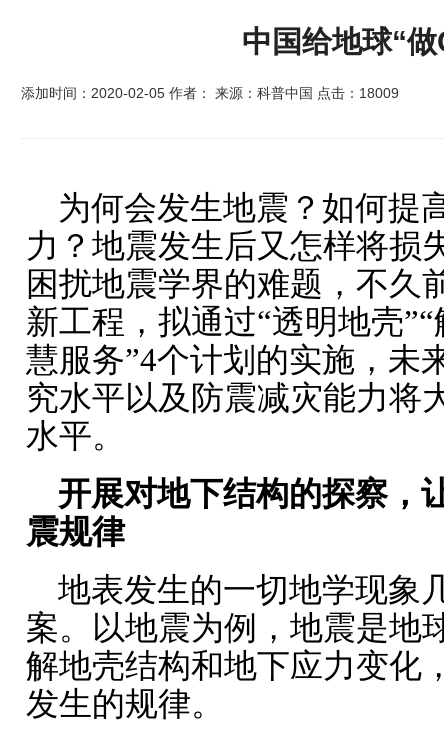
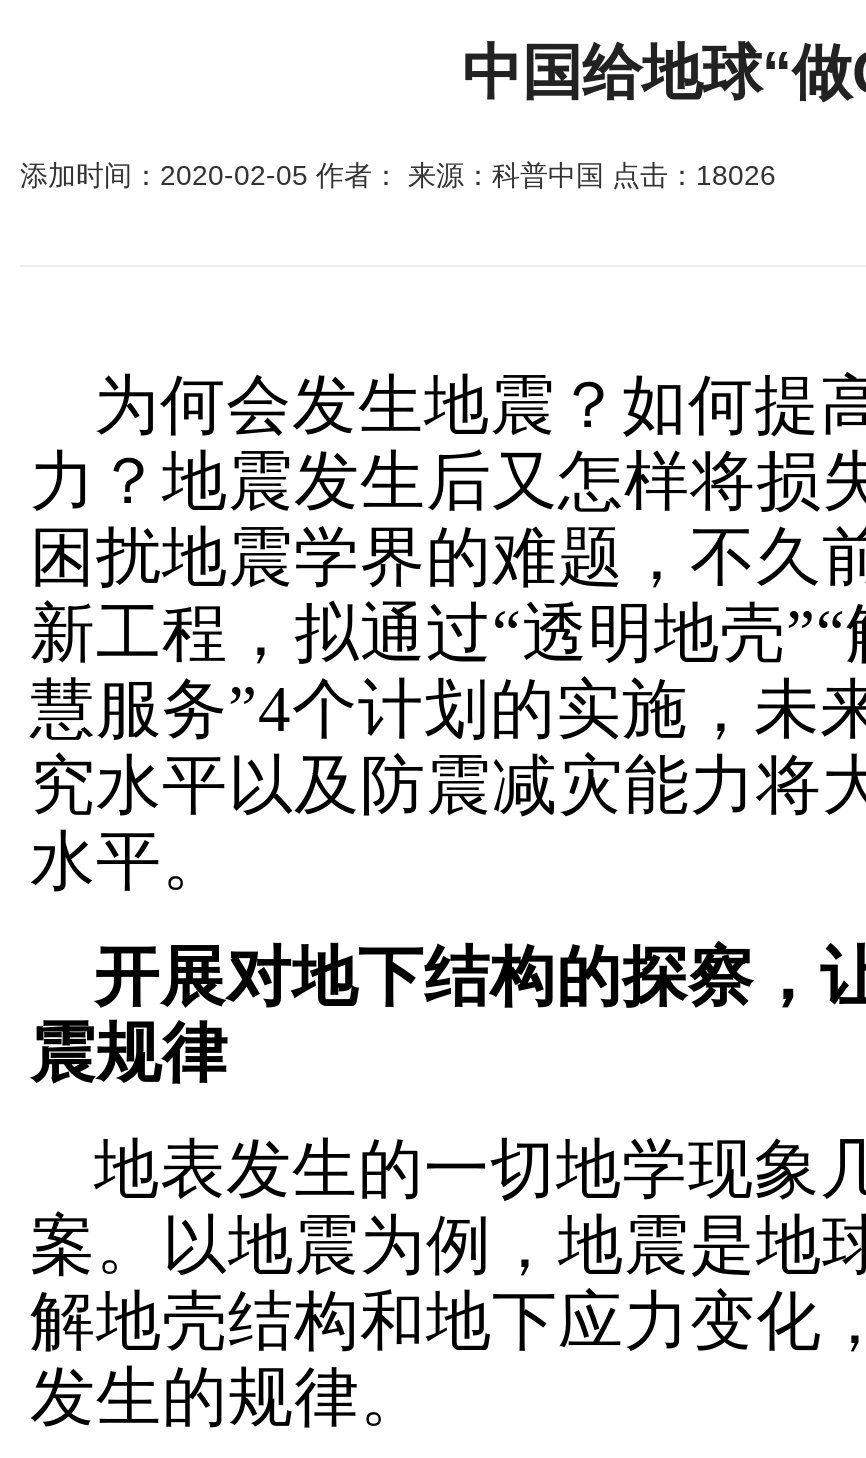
[21,85,399,101] 添加时间：2020-02-05 作者： 来源：科普中国 点击：18009 -> [20,159,776,191] 添加时间：2020-02-05 作者： 来源：科普中国 点击：18026

